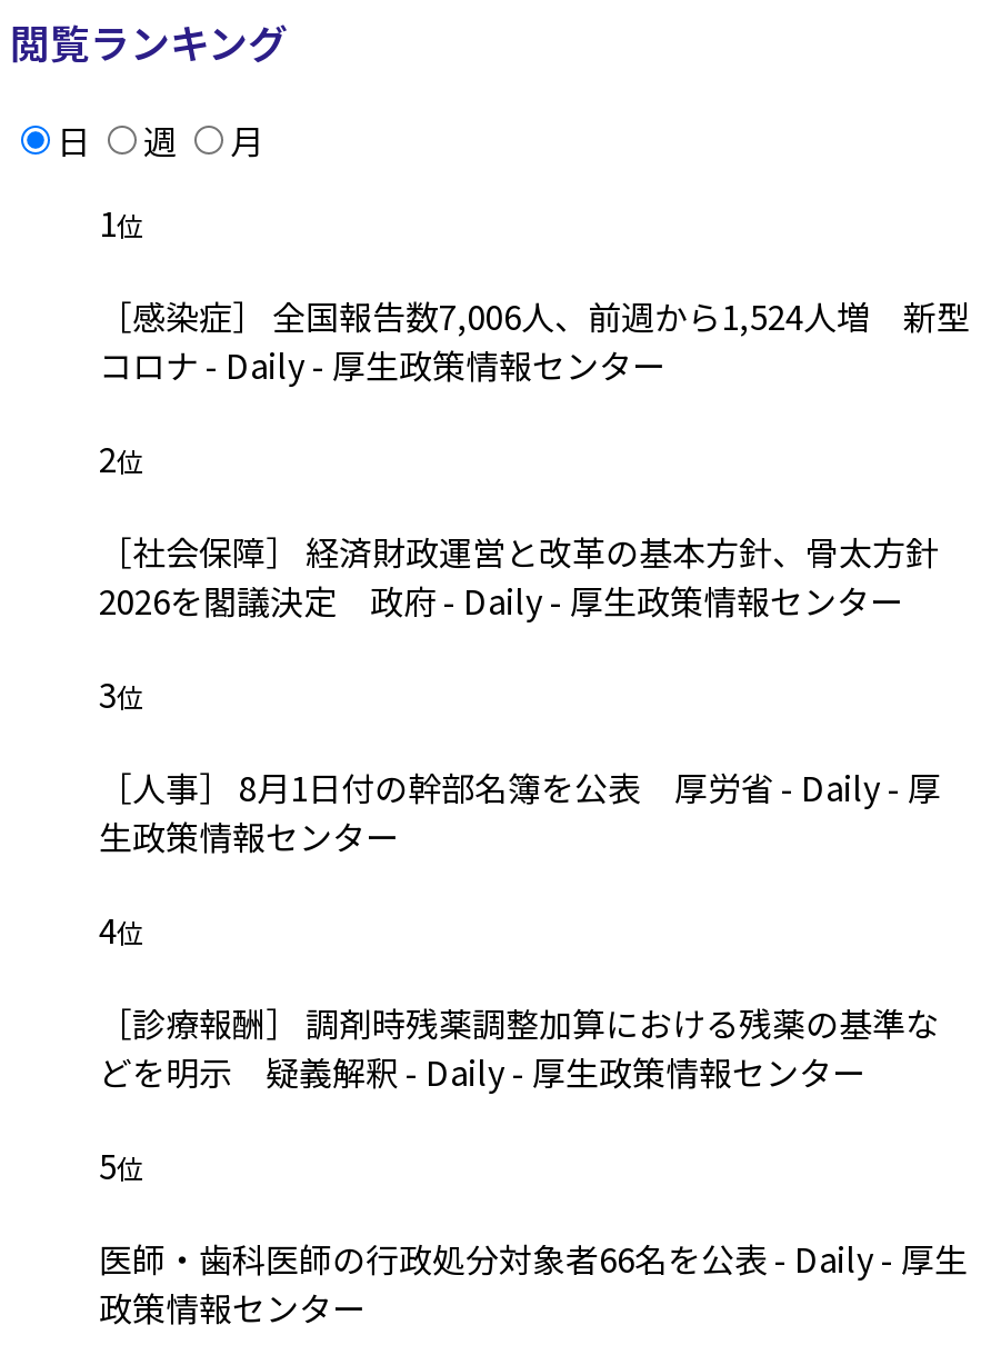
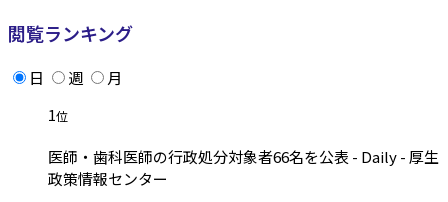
[99,293,970,1188] ［感染症］ 全国報告数7,006人、前週から1,524人増 新型 | コロナ - Daily - 厚生政策情報センター | 2位 | ［社会保障］ 経済財政運営と改革の基本方針、骨太方針 | 2026を閣議決定 政府 - Daily - 厚生政策情報センター | 3位 | ［人事］ 8月1日付の幹部名簿を公表 厚労省 - Daily - 厚 | 生政策情報センター | 4位 | ［診療報酬］ 調剤時残薬調整加算における残薬の基準な | どを明示 疑義解釈 - Daily - 厚生政策情報センター | 5位 -> none

